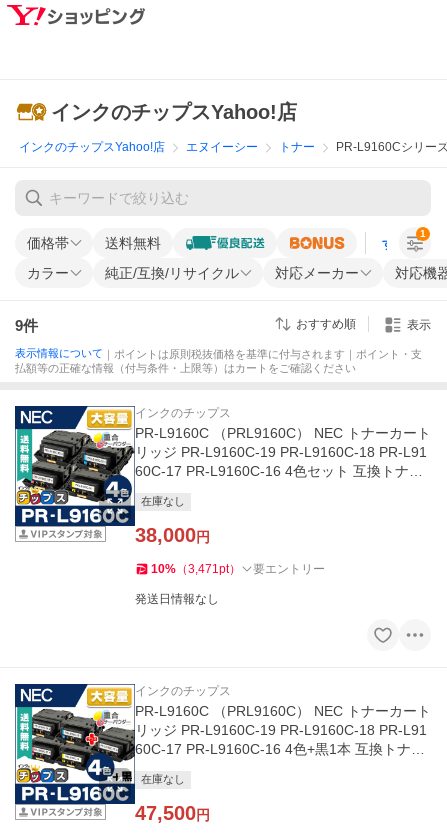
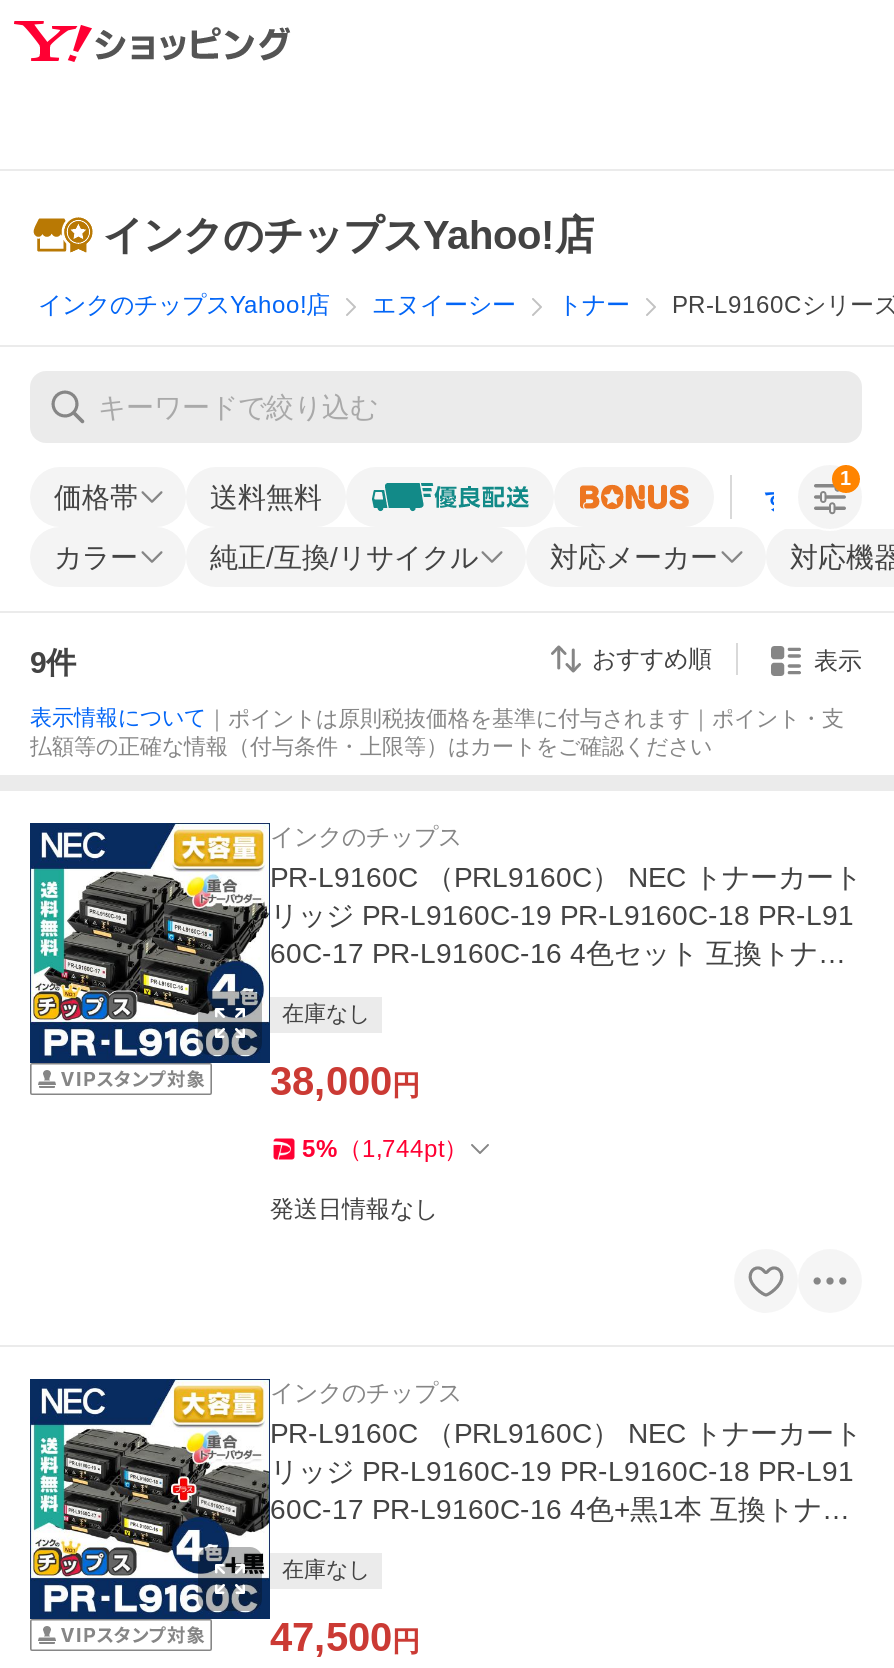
[151,562,325,576] 10%（3,471pt） | 要エントリー -> [302,1135,468,1163] 5%（1,744pt）

